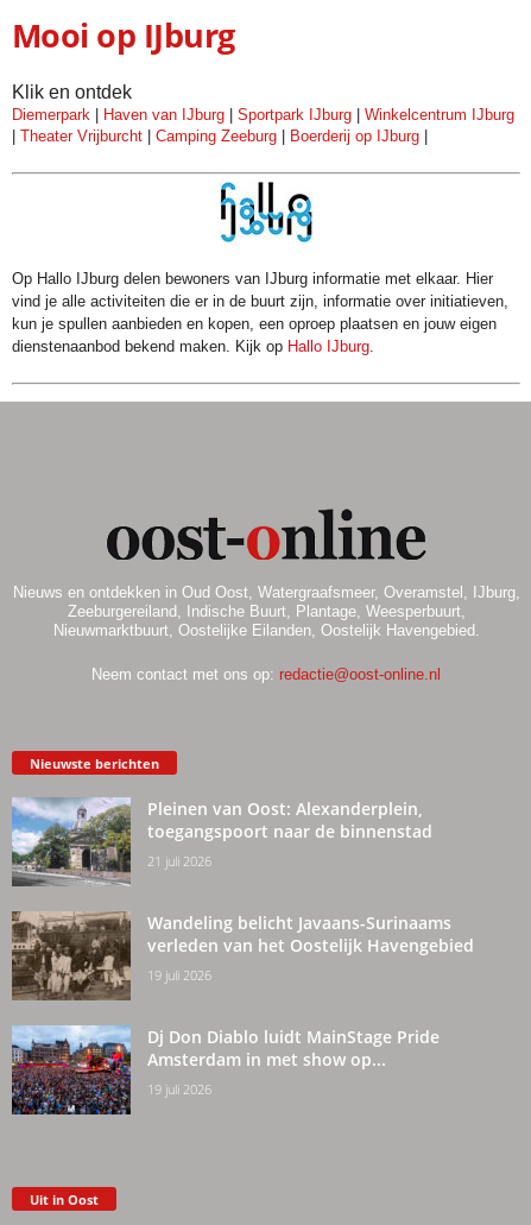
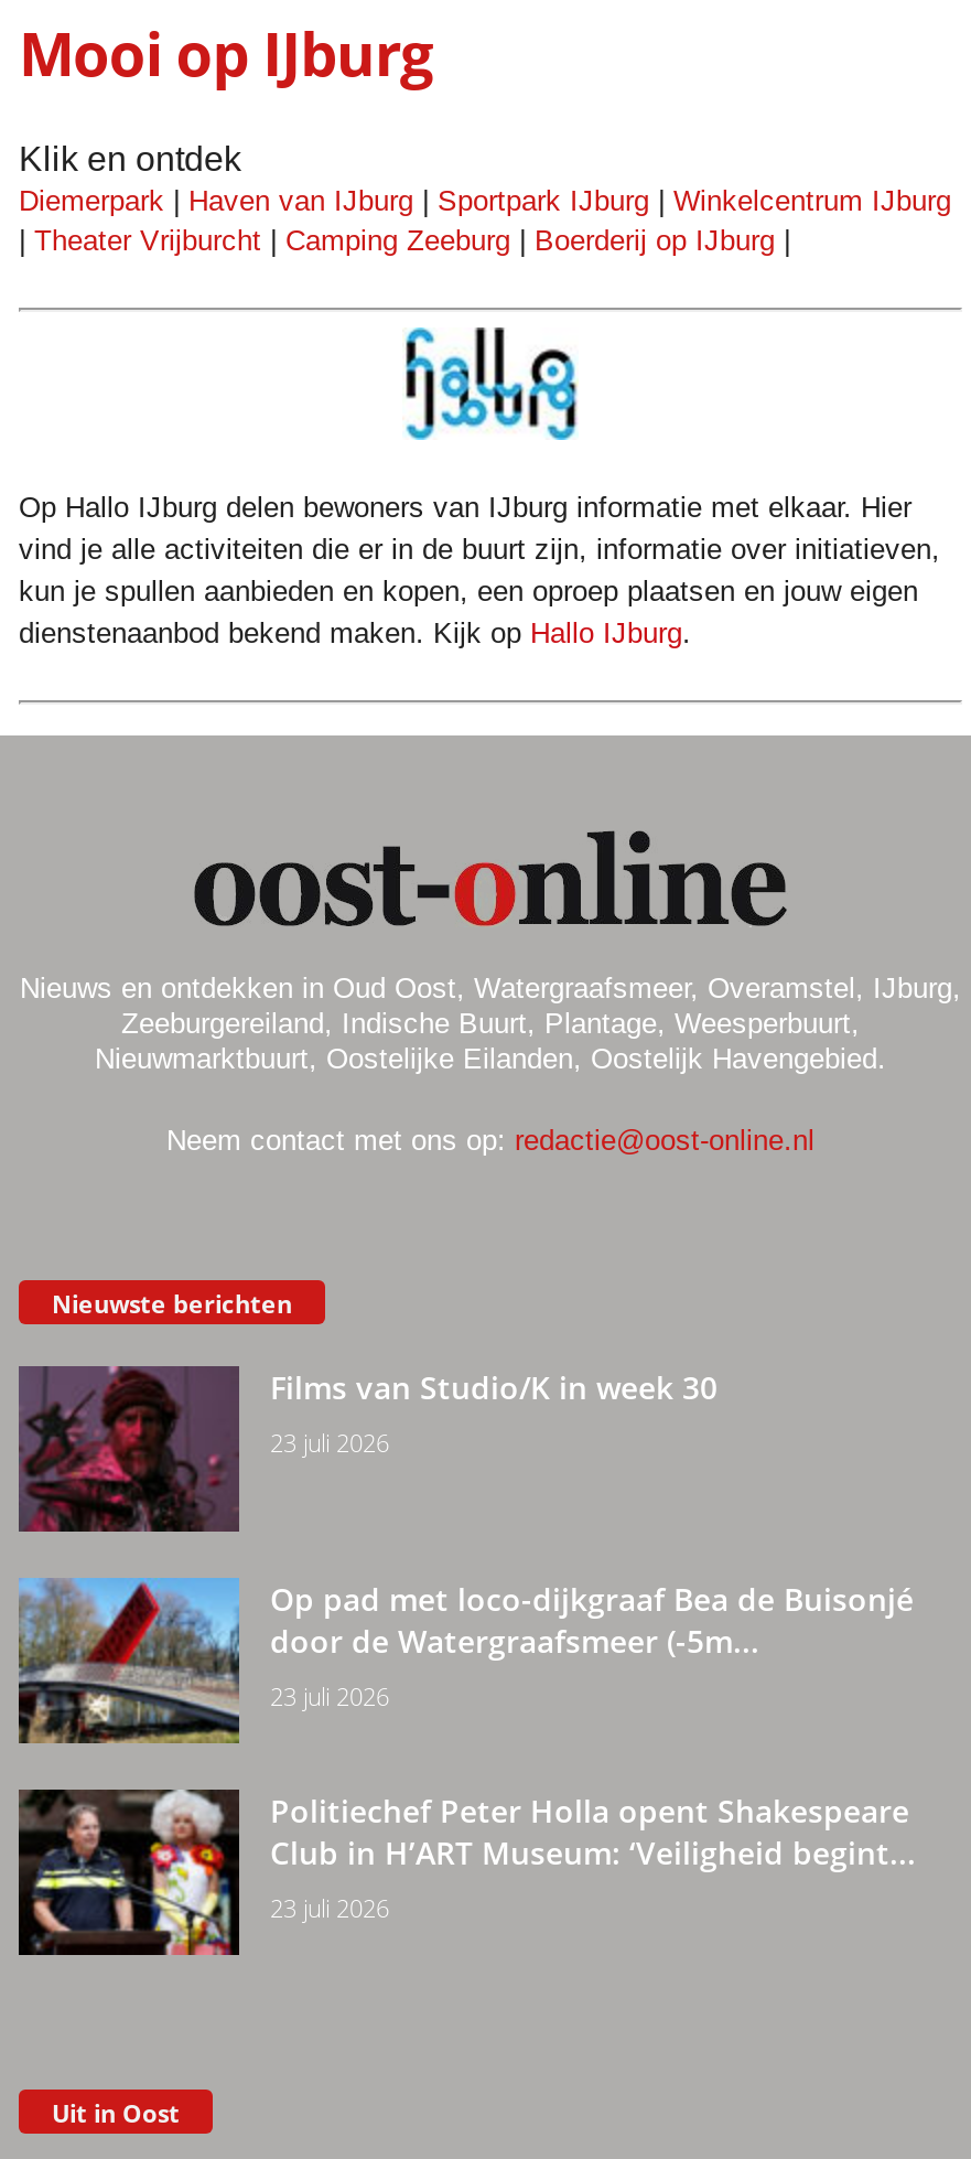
[12,797,432,886] [image] | Pleinen van Oost: Alexanderplein, | toegangspoort naar de binnenstad | 21 juli 2026 -> [17,1364,718,1534] [image] | Films van Studio/K in week 30 | 23 juli 2026
[11,910,474,1000] [image] | Wandeling belicht Javaans-Surinaams | verleden van het Oostelijk Havengebied | 19 juli 2026 -> [19,1578,914,1743] [image] | Op pad met loco-dijkgraaf Bea de Buisonjé | door de Watergraafsmeer (-5m... | 23 juli 2026
[12,1024,440,1116] [image] | Dj Don Diablo luidt MainStage Pride | Amsterdam in met show op... | 19 juli 2026 -> [17,1787,916,1957] [image] | Politiechef Peter Holla opent Shakespeare | Club in H’ART Museum: ‘Veiligheid begint... | 23 juli 2026

